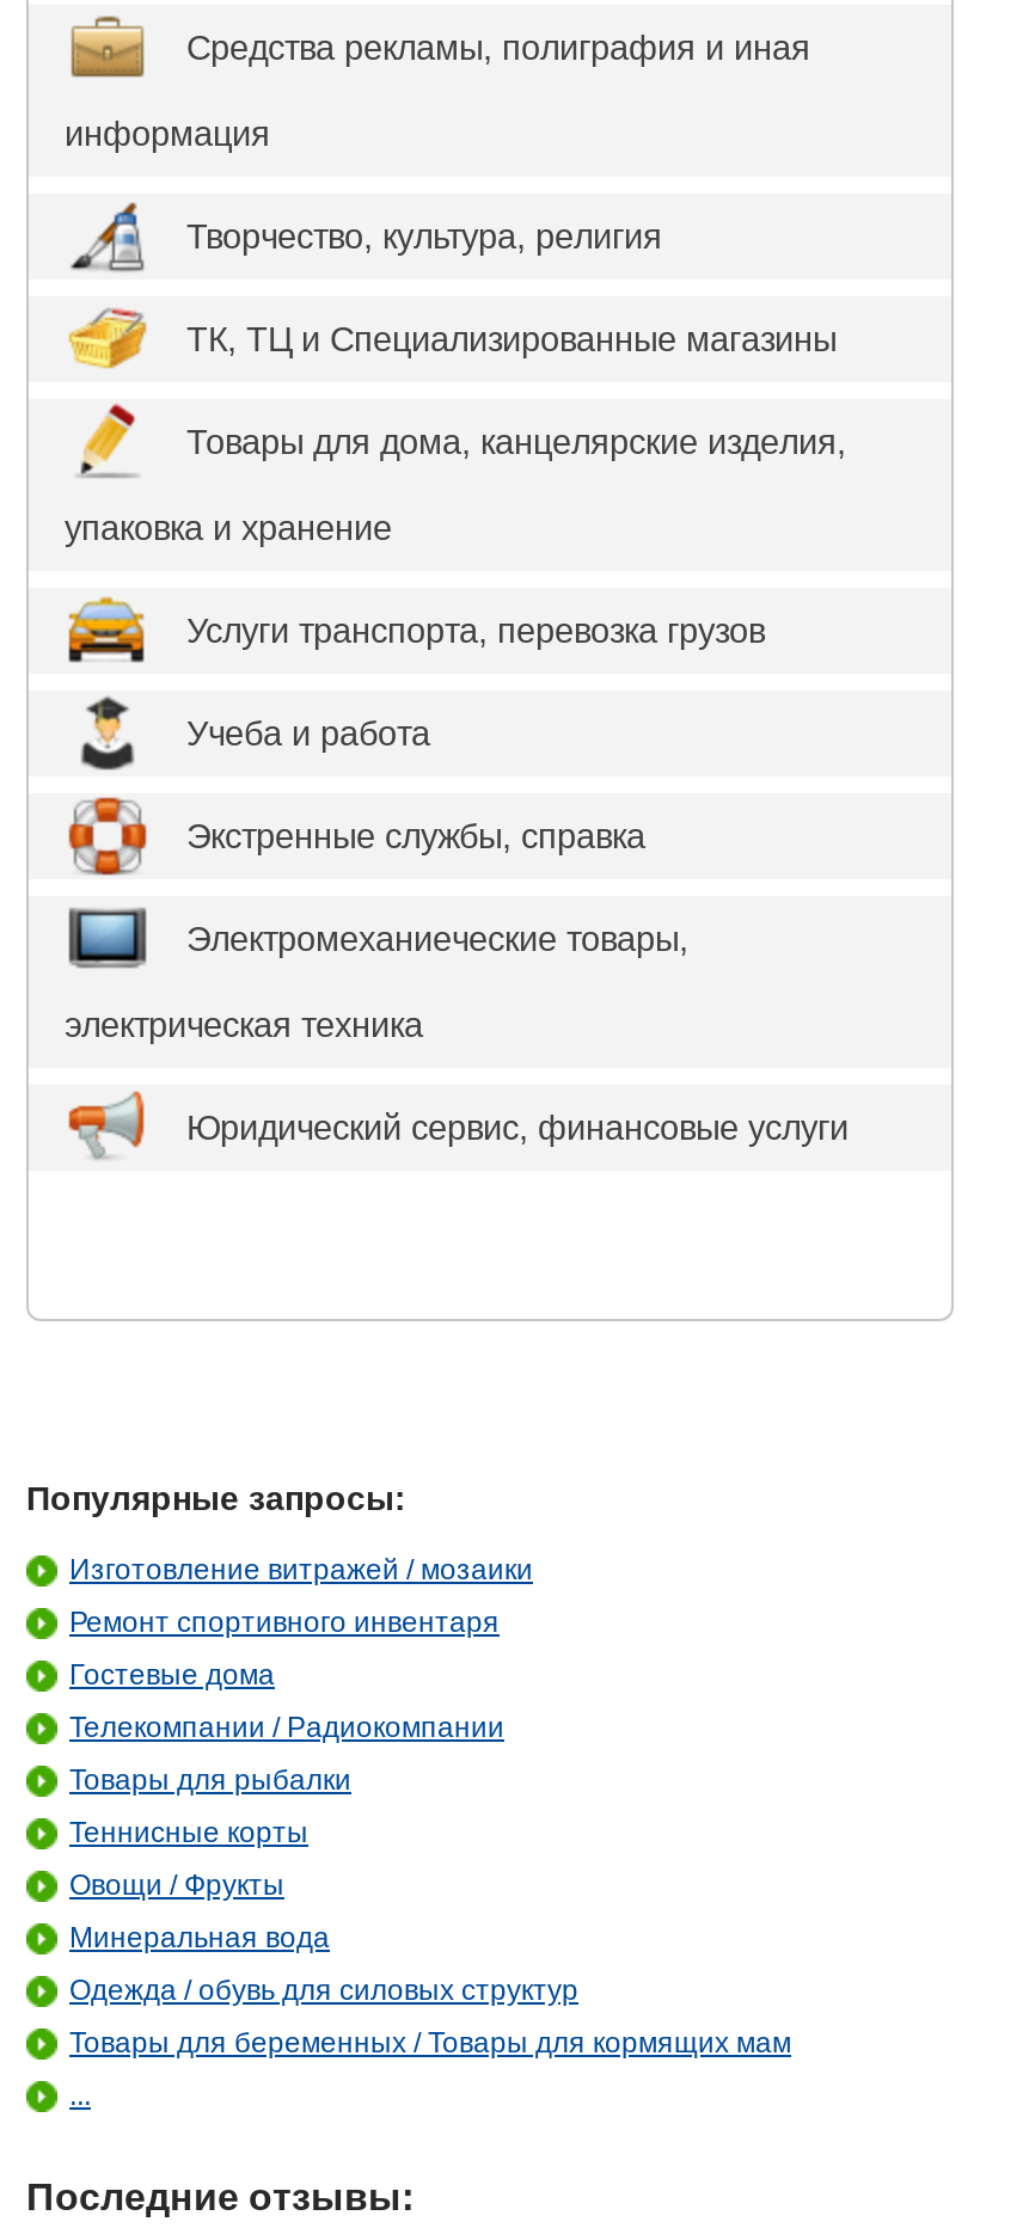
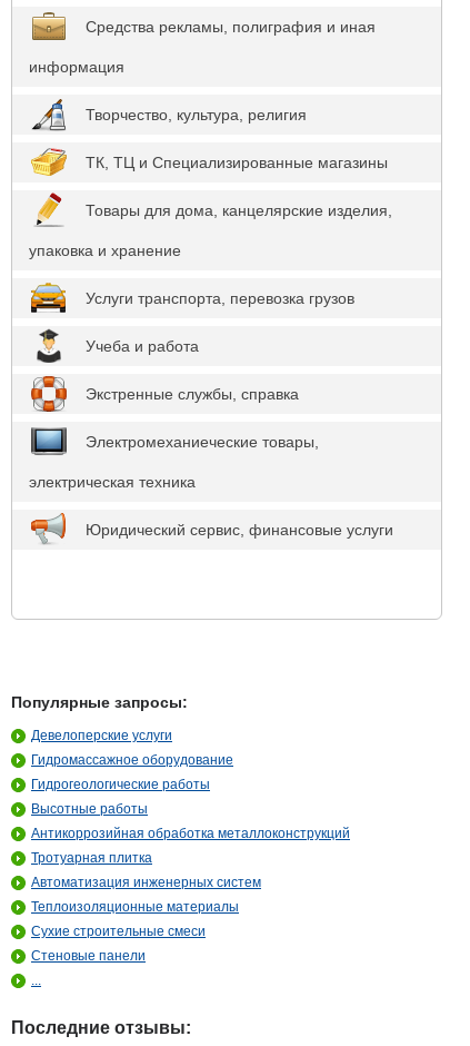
[69,1553,533,1586] Изготовление витражей / мозаики -> [31,728,172,743] Девелоперские услуги
[69,1606,500,1639] Ремонт спортивного инвентаря -> [31,752,233,768] Гидромассажное оборудование
[69,1658,275,1692] Гостевые дома -> [31,777,210,792] Гидрогеологические работы
[69,1711,504,1744] Телекомпании / Радиокомпании -> [31,801,148,817] Высотные работы
[69,1763,351,1797] Товары для рыбалки -> [31,826,350,841] Антикоррозийная обработка металлоконструкций
[69,1816,308,1849] Теннисные корты -> [31,850,152,866] Тротуарная плитка
[69,1868,284,1902] Овощи / Фрукты -> [31,875,261,890] Автоматизация инженерных систем
[69,1921,330,1954] Минеральная вода -> [31,899,239,915] Теплоизоляционные материалы
[69,1974,578,2007] Одежда / обувь для силовых структур -> [31,924,206,939] Сухие строительные смеси
[69,2026,791,2060] Товары для беременных / Товары для кормящих мам -> [31,948,146,964] Стеновые панели

